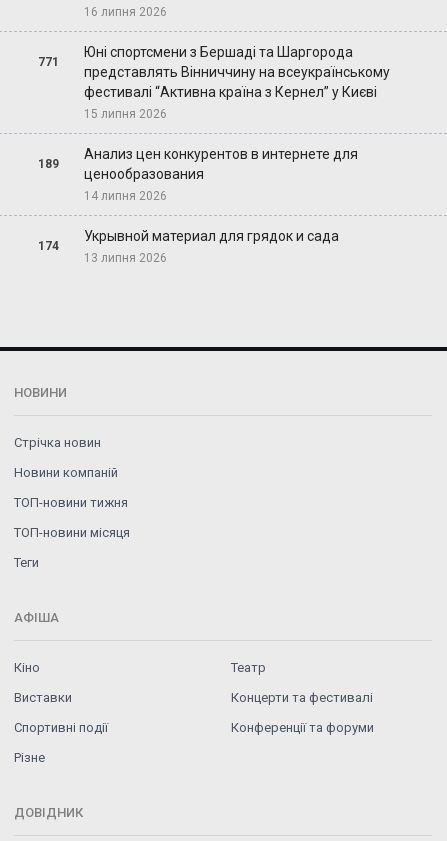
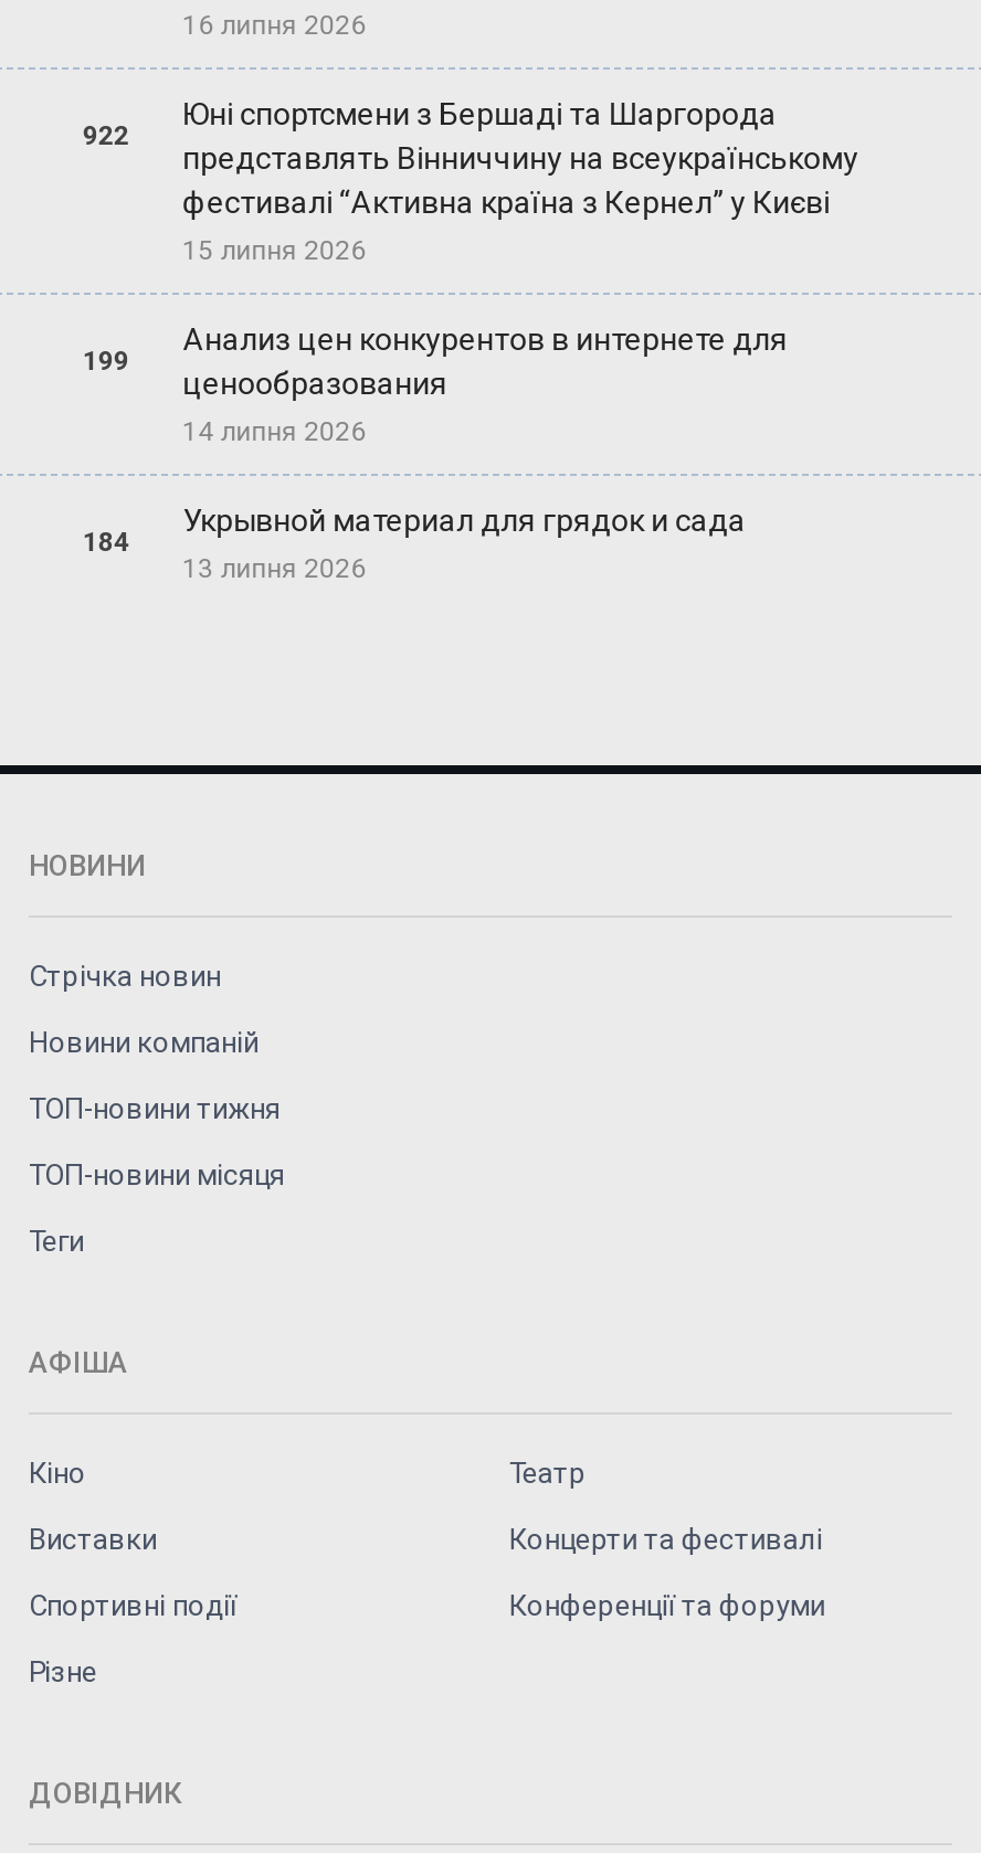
[38,55,59,69] 771 -> [82,120,129,151] 922
[38,157,59,171] 189 -> [82,345,129,376] 199
[38,239,59,253] 174 -> [82,527,129,557] 184

